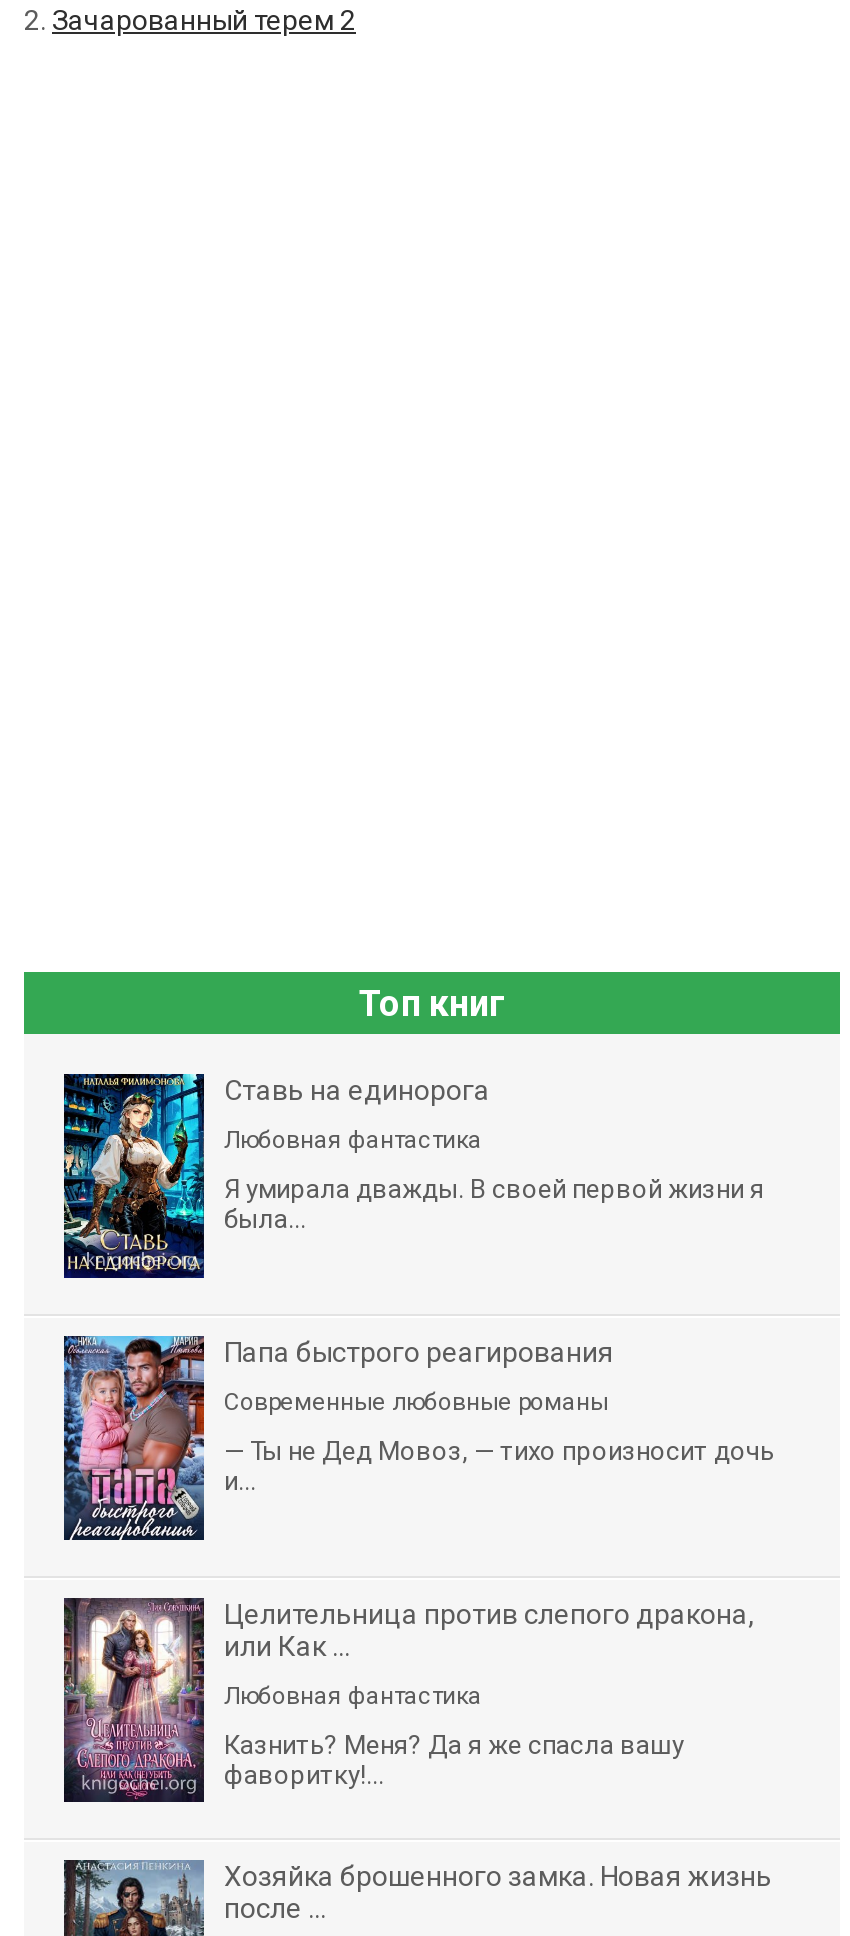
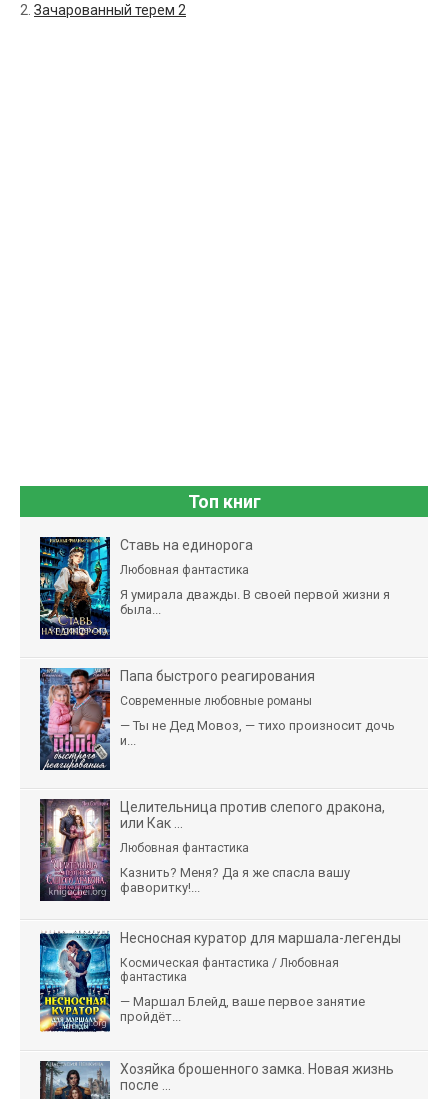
none -> [39,930,401,1033] [image] | Несносная куратор для маршала-легенды | Космическая фантастика / Любовная | фантастика | — Маршал Блейд, ваше первое занятие | пройдёт...

